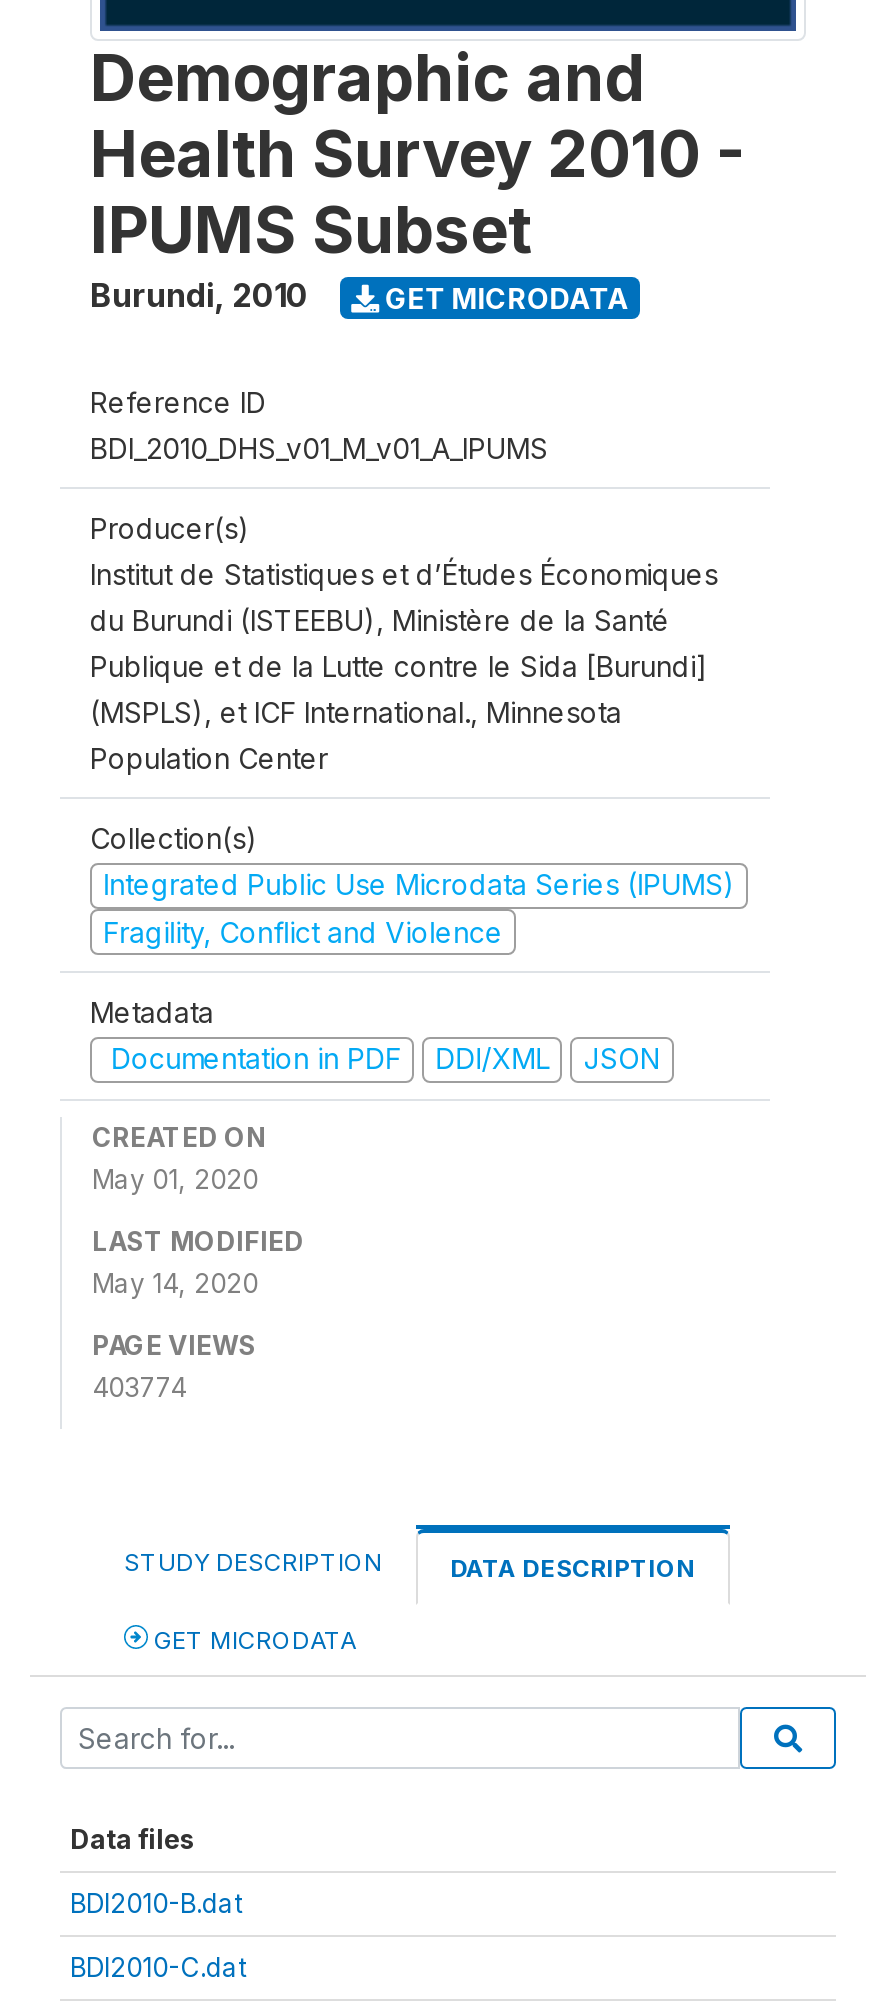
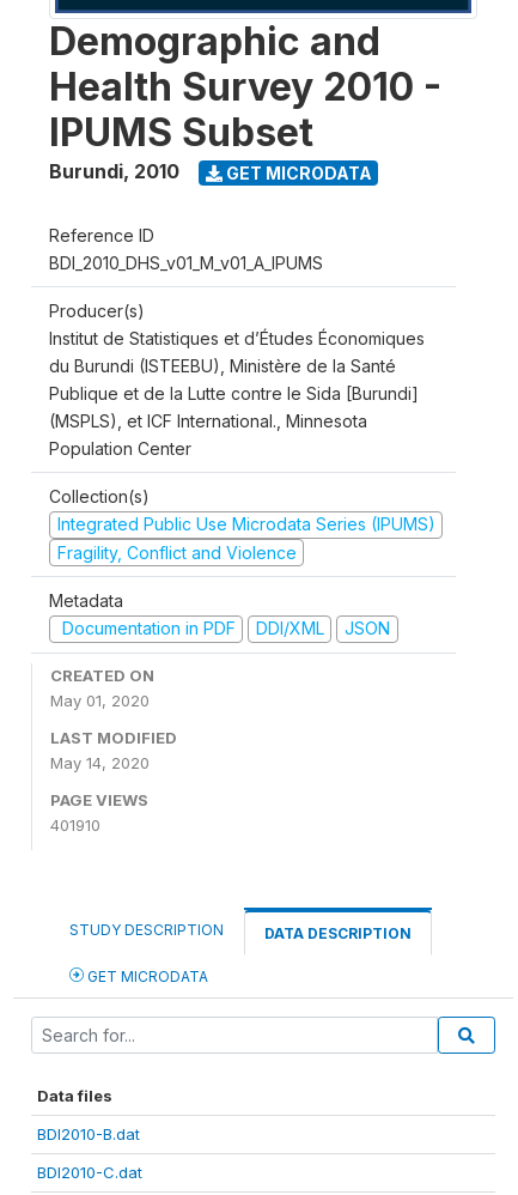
[92,1370,186,1402] 403774 -> [50,815,100,834] 401910

